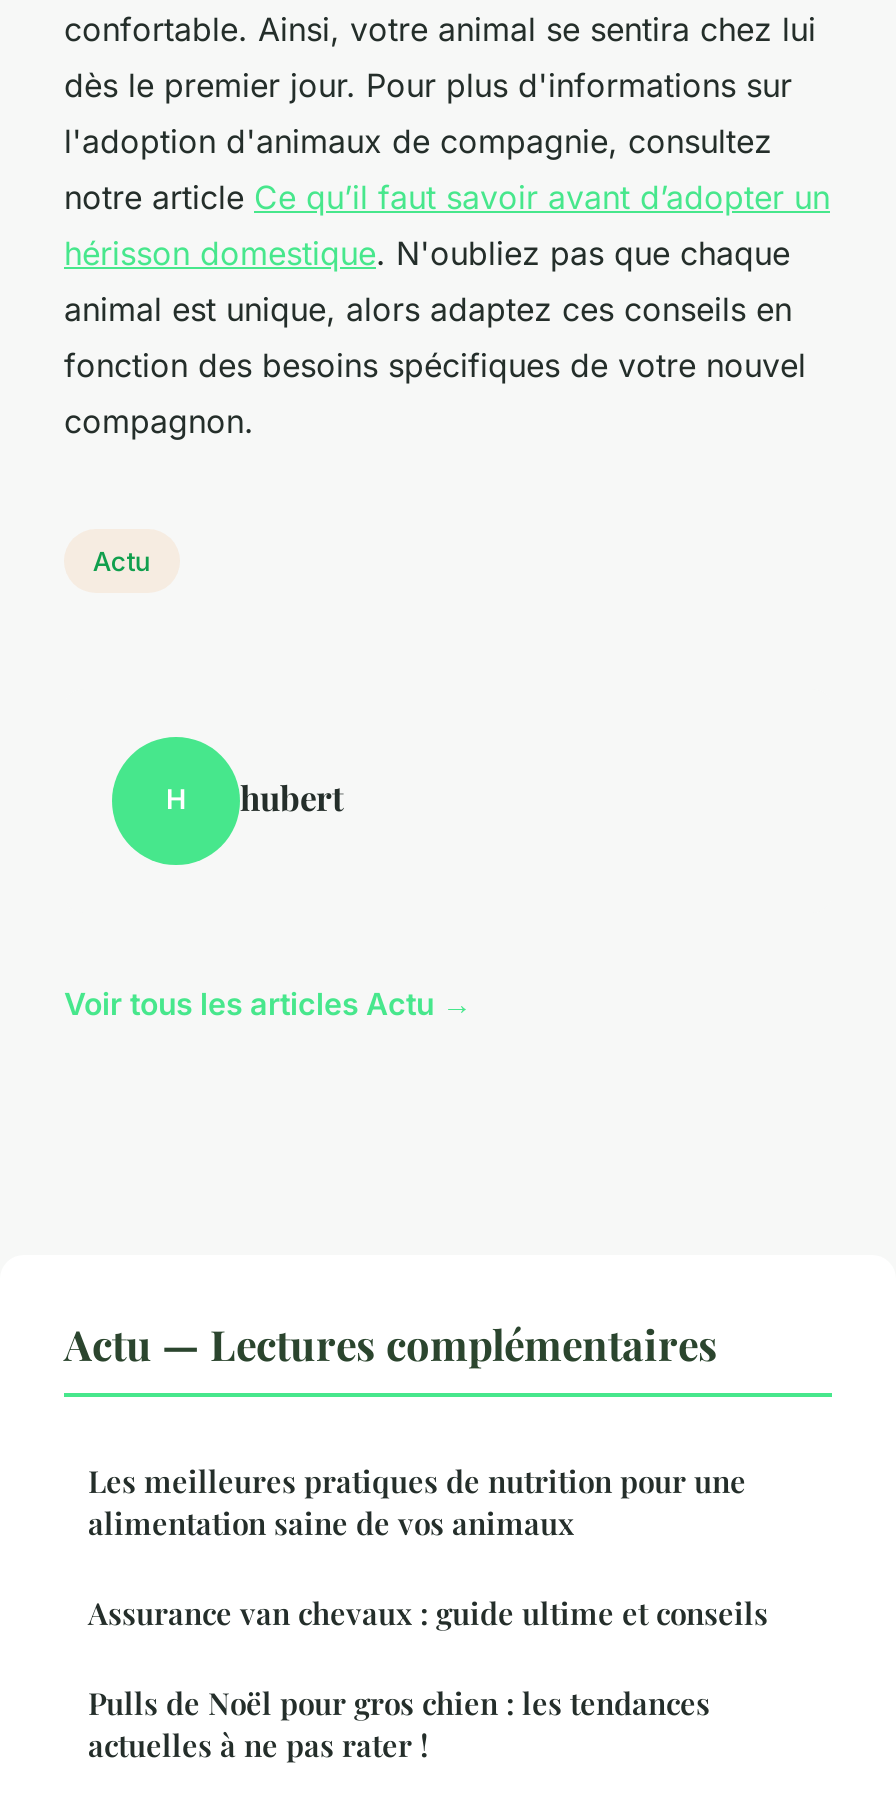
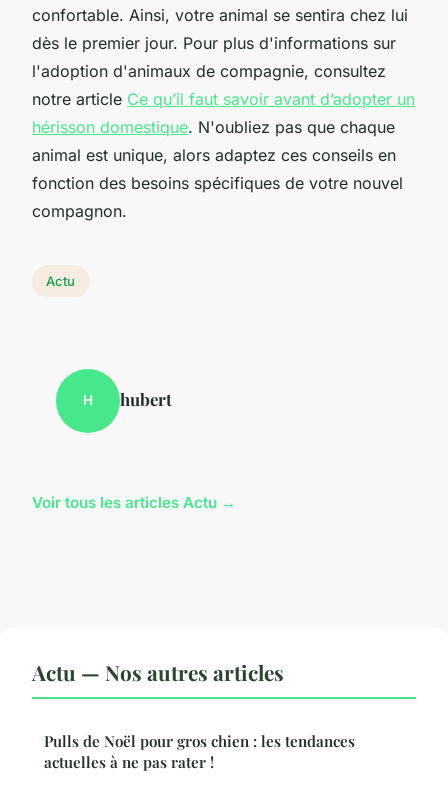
[64,1314,768,1632] Actu — Lectures complémentaires | Les meilleures pratiques de nutrition pour une | alimentation saine de vos animaux | Assurance van chevaux : guide ultime et conseils -> [32,658,284,686] Actu — Nos autres articles

